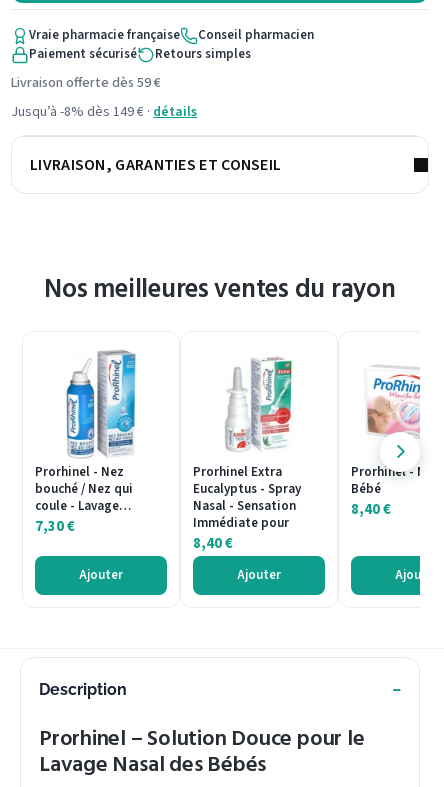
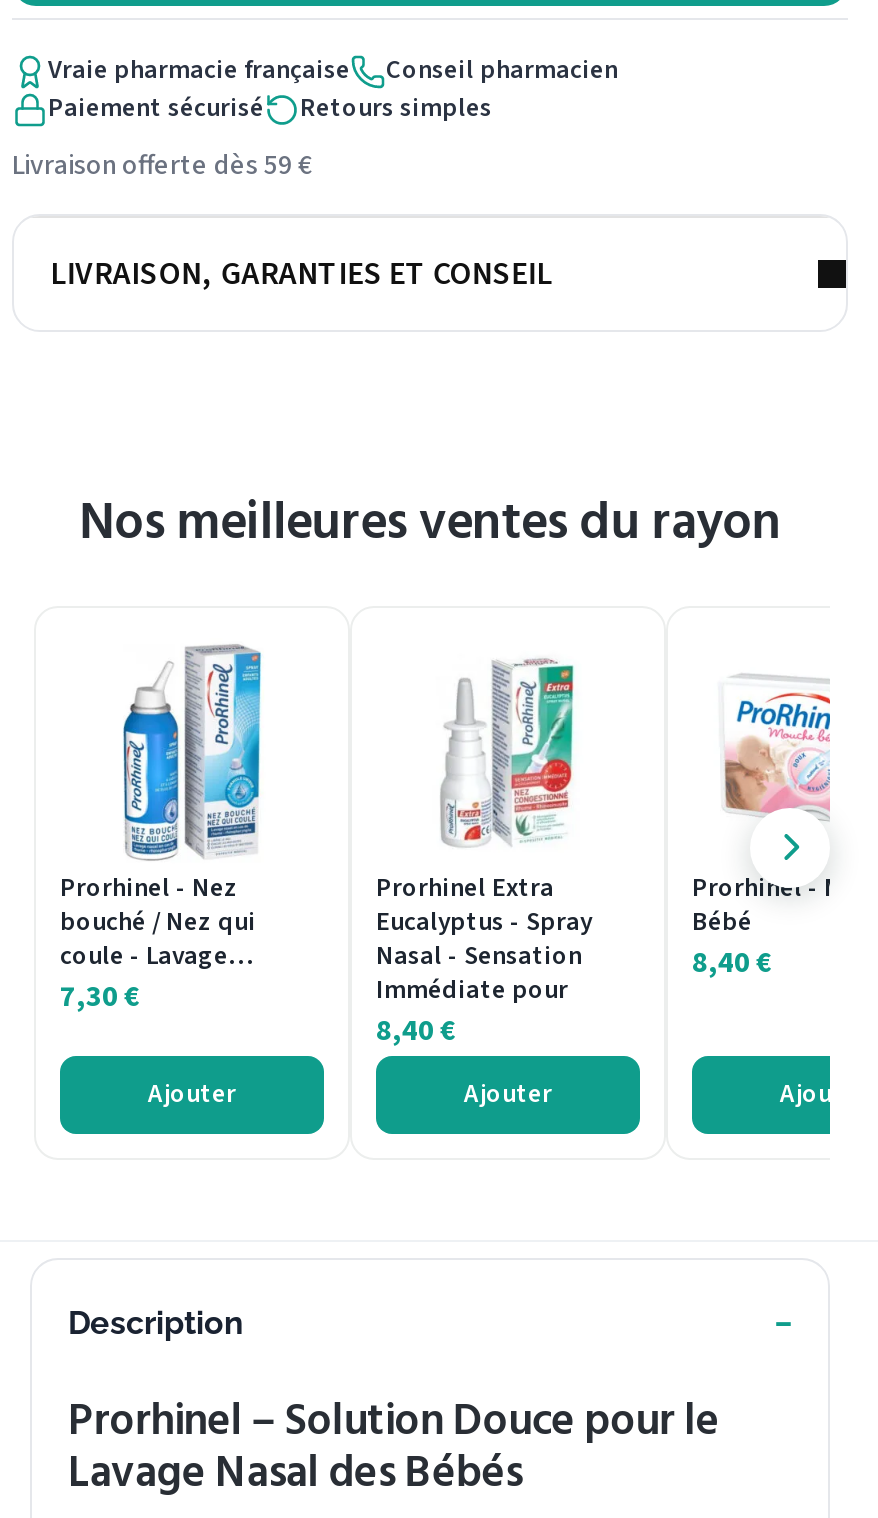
[11,102,197,122] Jusqu’à -8% dès 149 € · détails -> none

